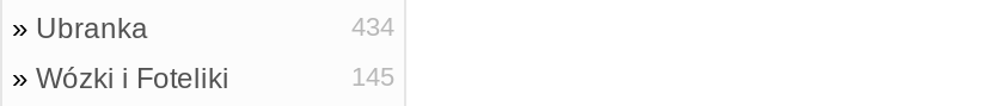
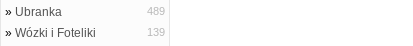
[351,12,394,40] 434 -> [147,5,165,17] 489
[351,62,394,91] 145 -> [147,26,165,38] 139

